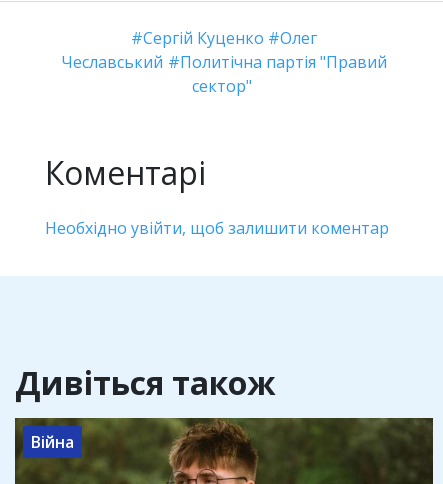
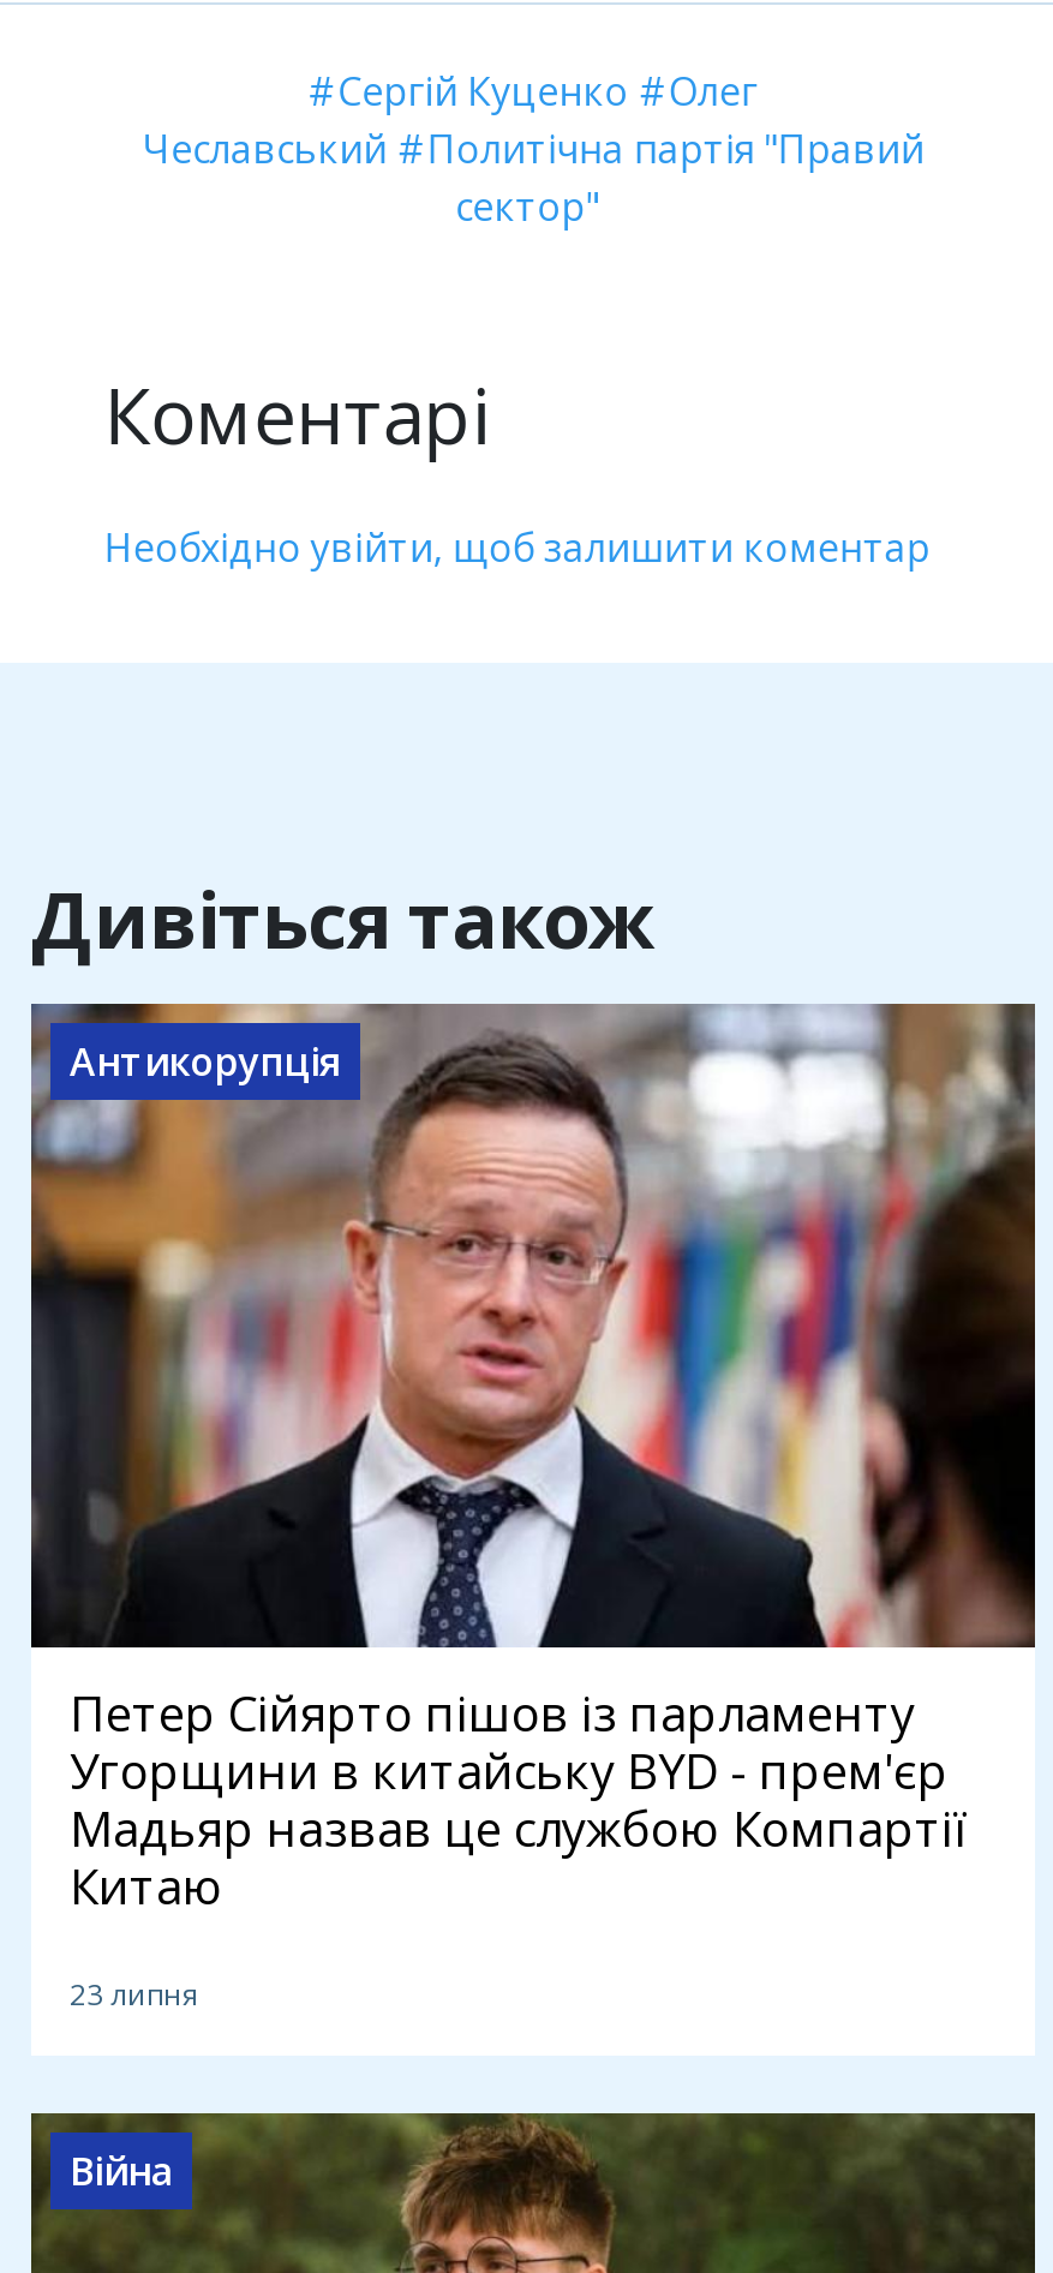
none -> [31,1001,1035,1650] [image] | Антикорупція
none -> [70,1682,968,2016] Петер Сійярто пішов із парламенту | Угорщини в китайську BYD - прем'єр | Мадьяр назвав це службою Компартії | Китаю | 23 липня

